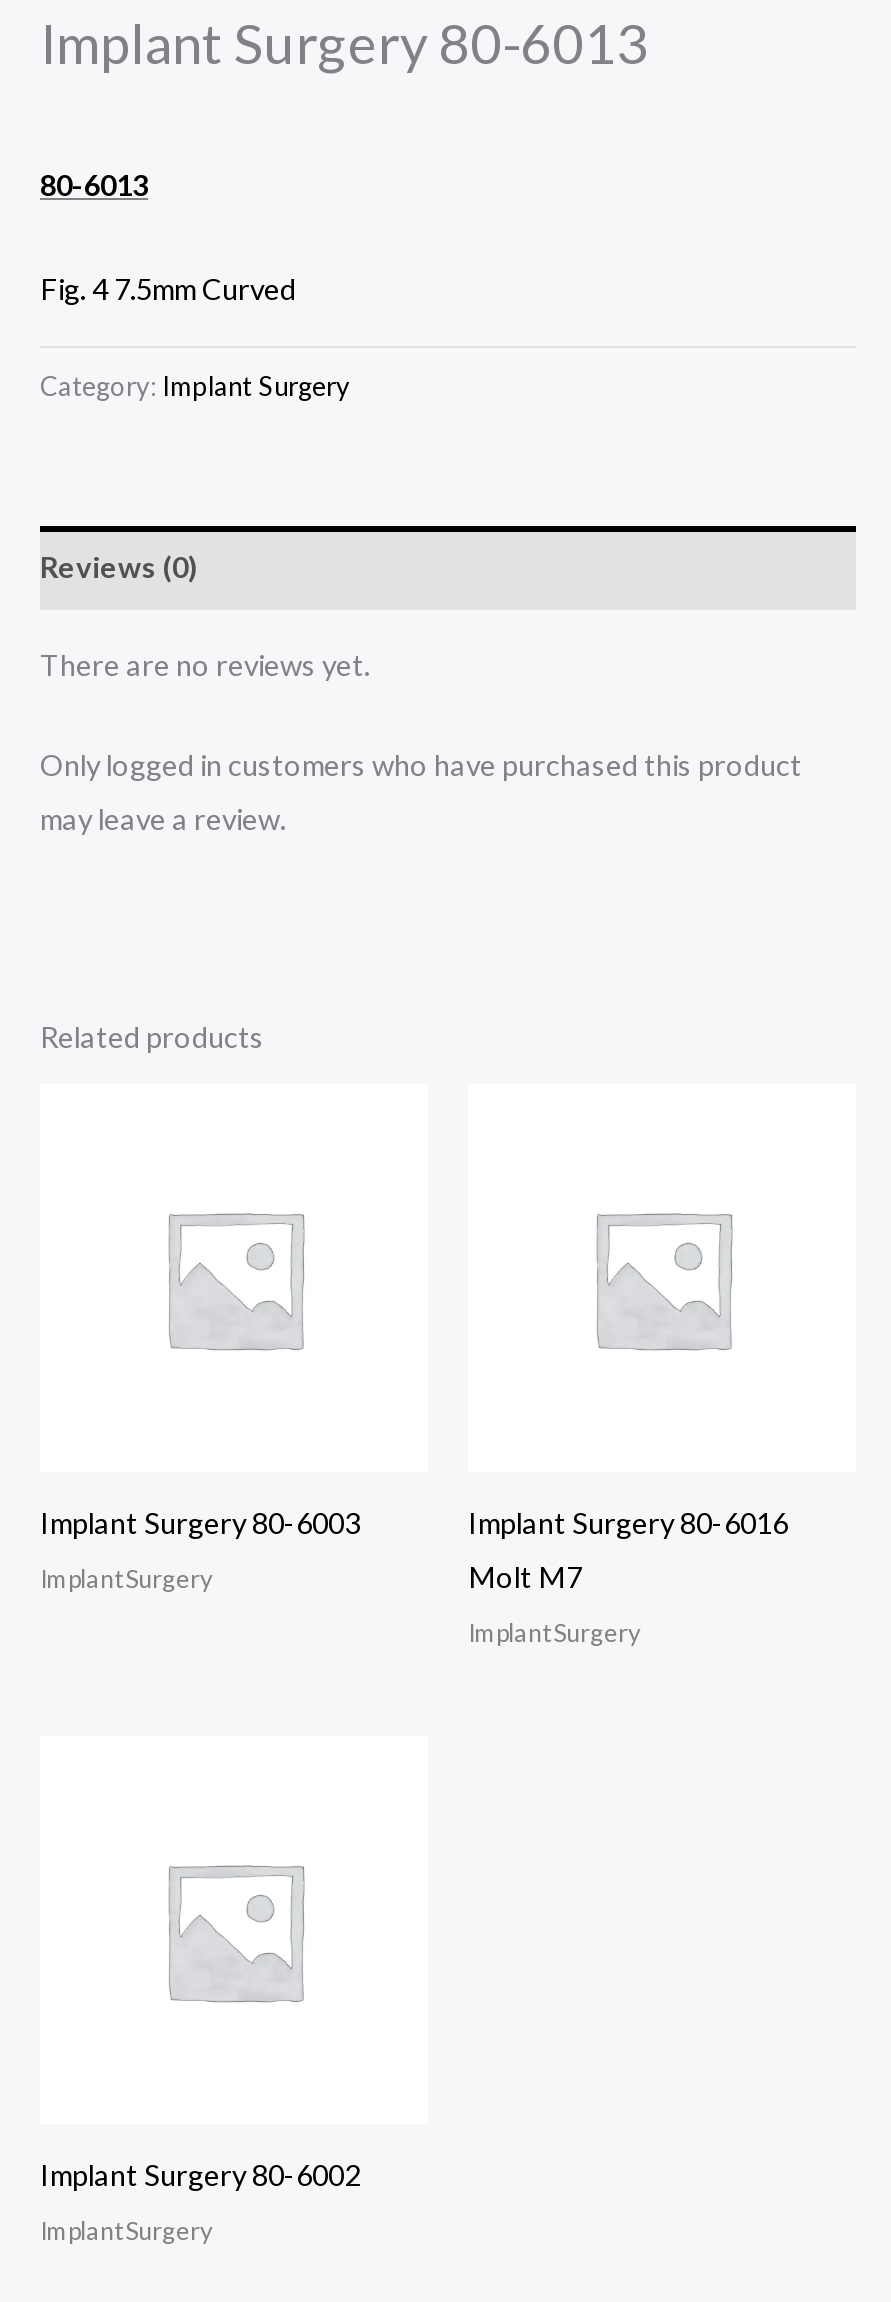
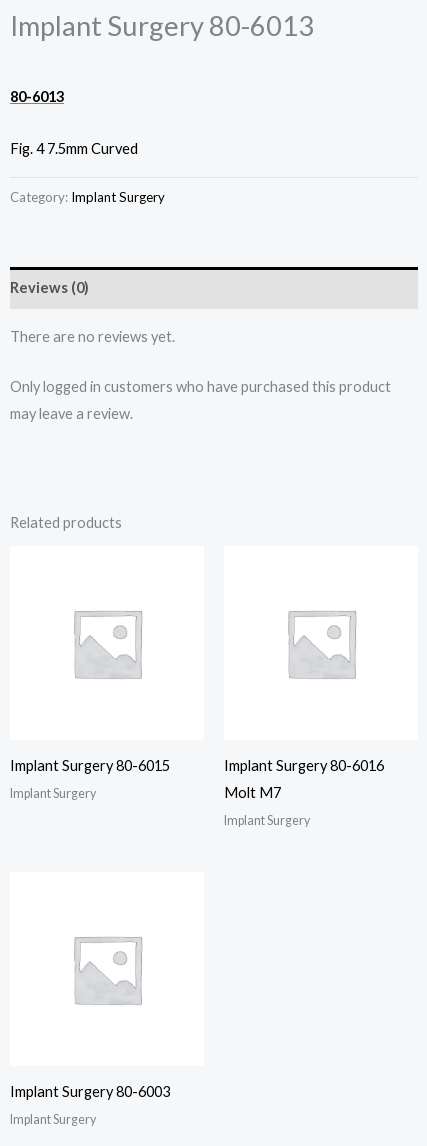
moved [40,1506,360,1540] -> [10,1083,170,1100]: Implant Surgery 80-6003
none -> [10,757,170,774] Implant Surgery 80-6015
[40,2157,360,2191] Implant Surgery 80-6002 -> none

